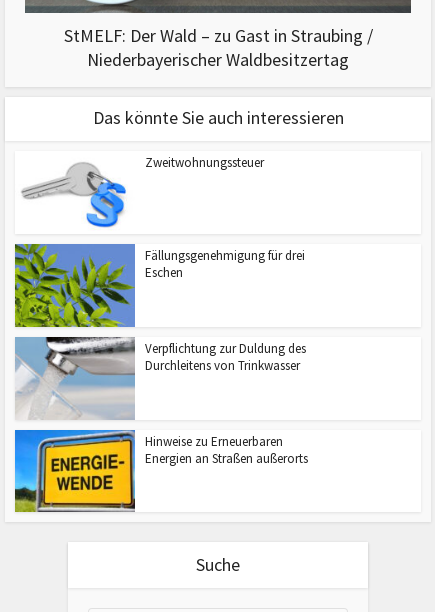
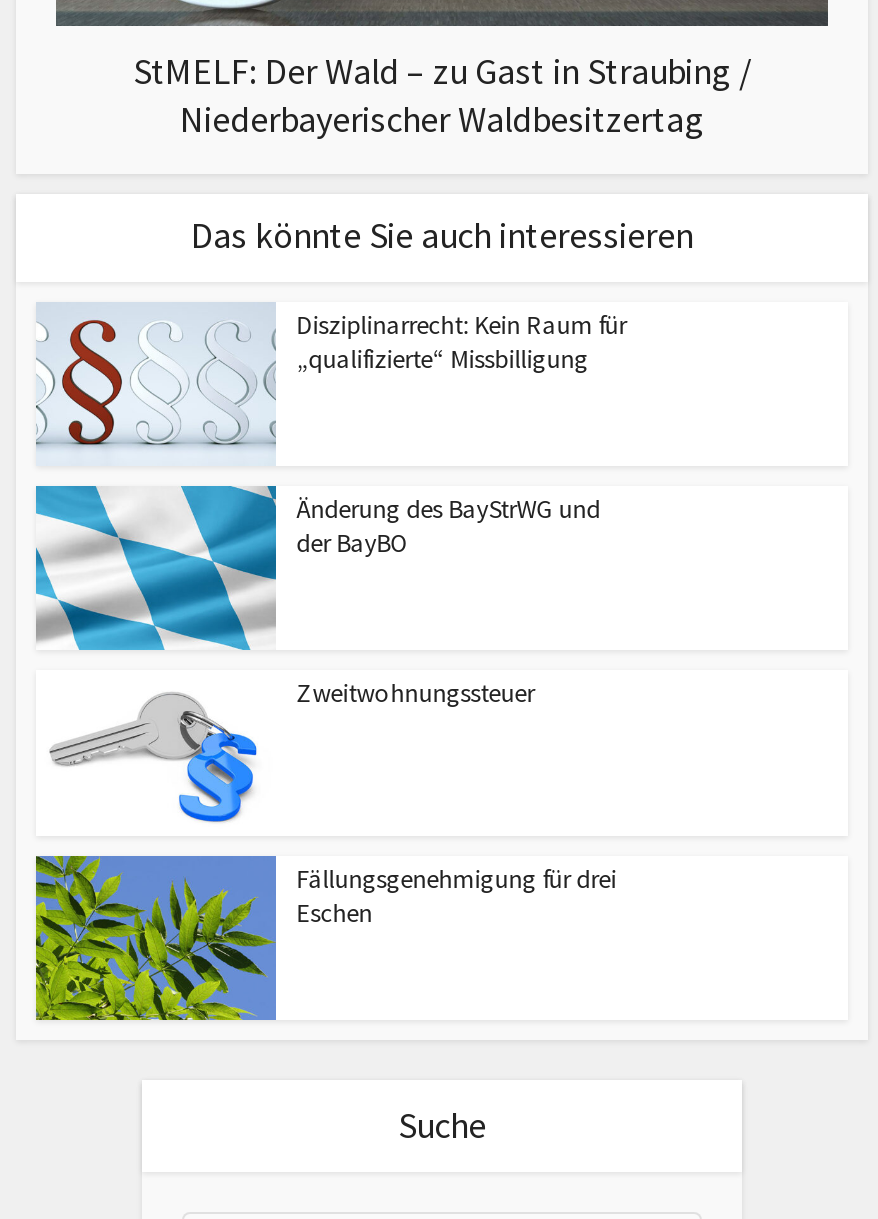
none -> [34,302,626,454] [image] | Disziplinarrecht: Kein Raum für | „qualifizierte“ Missbilligung
none -> [34,484,600,652] [image] | Änderung des BayStrWG und | der BayBO
moved [82,154,305,281] -> [170,677,616,929]: [image] | Zweitwohnungssteuer | Fällungsgenehmigung für drei | Eschen
moved [13,242,131,329] -> [32,852,268,1026]: [image]
[14,336,306,420] [image] | Verpflichtung zur Duldung des | Durchleitens von Trinkwasser -> none
[14,429,308,513] [image] | Hinweise zu Erneuerbaren | Energien an Straßen außerorts -> none

